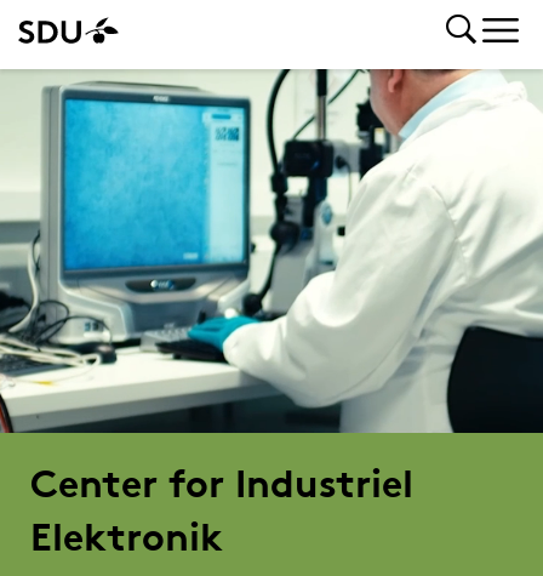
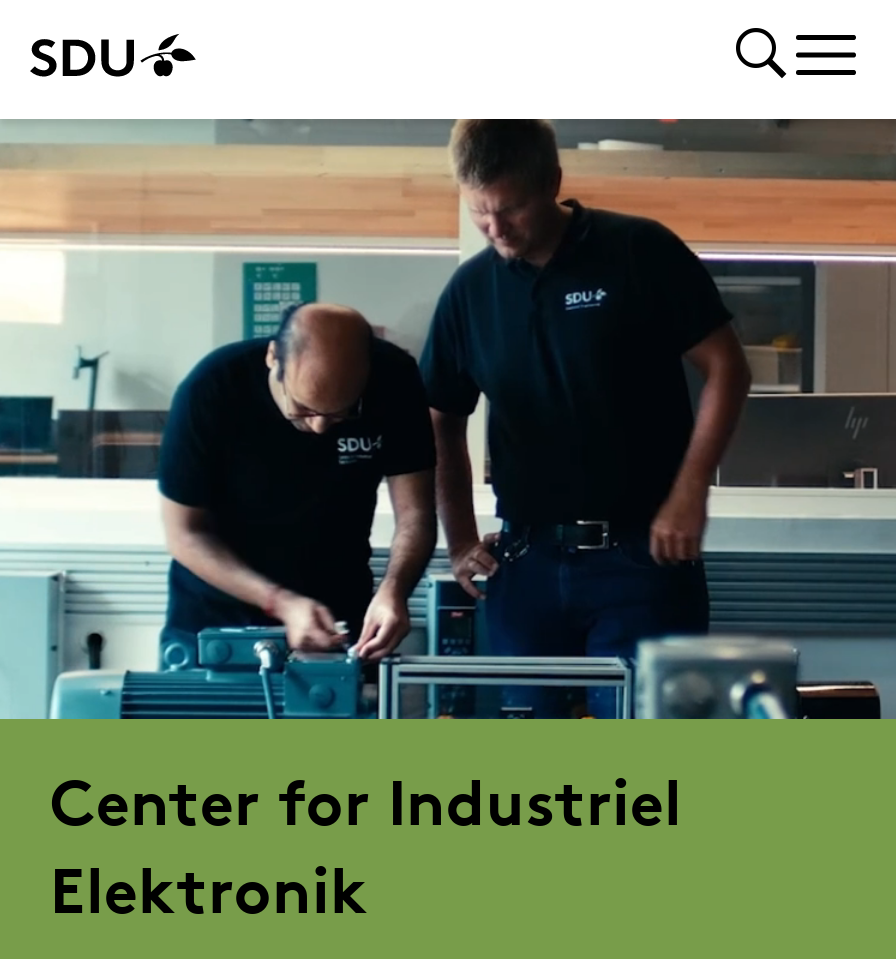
[4,69,539,434] [image] -> [6,117,890,721] [image]

